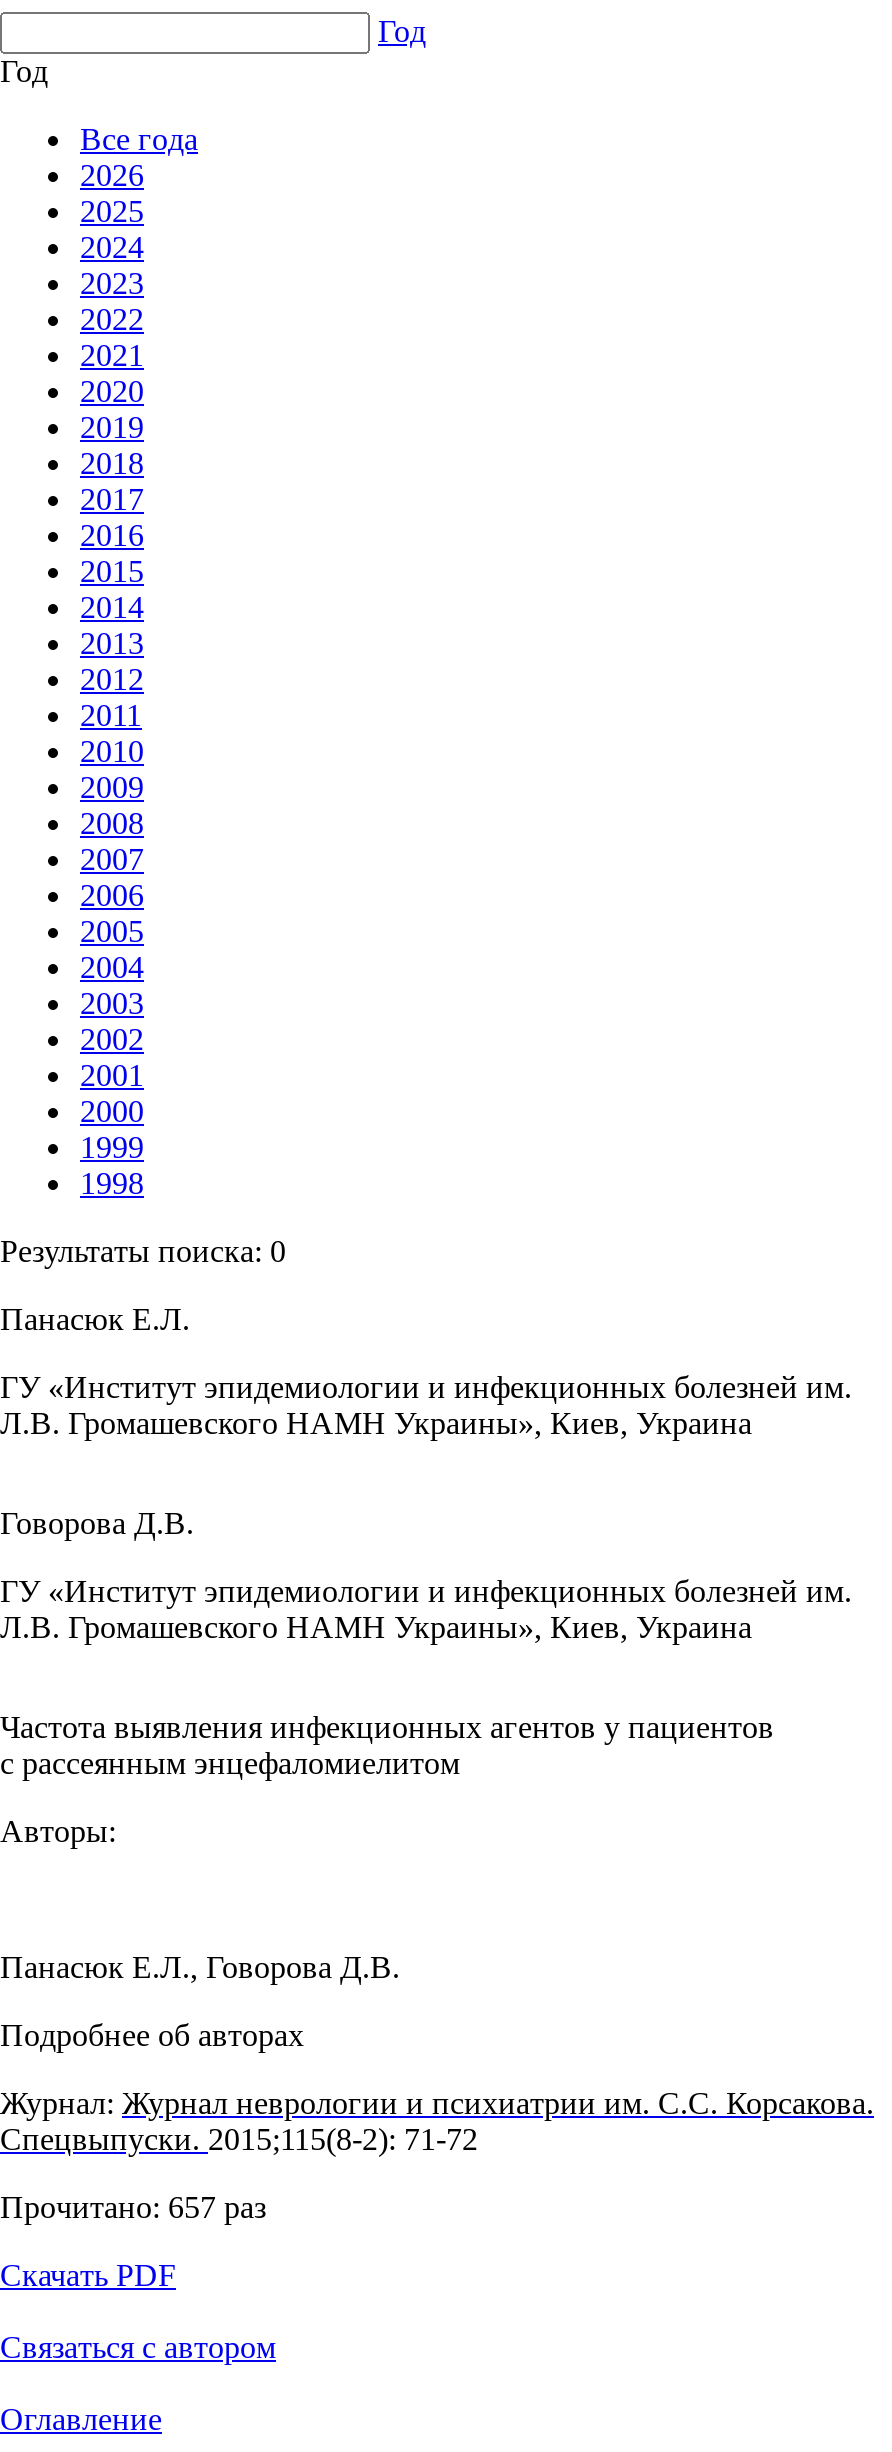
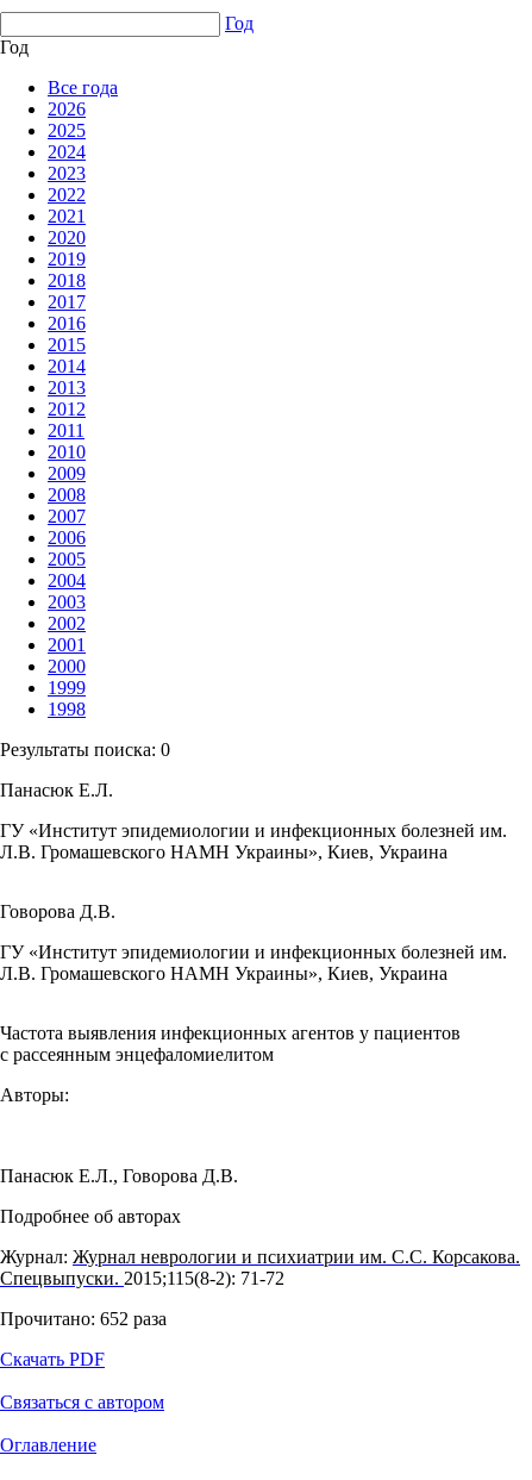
[0,2190,266,2224] Прочитано: 657 раз -> [0,1309,167,1329] Прочитано: 652 раза

